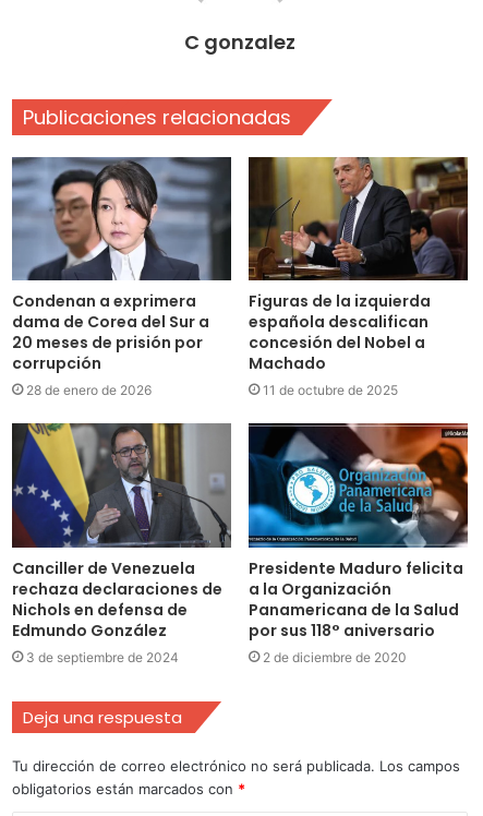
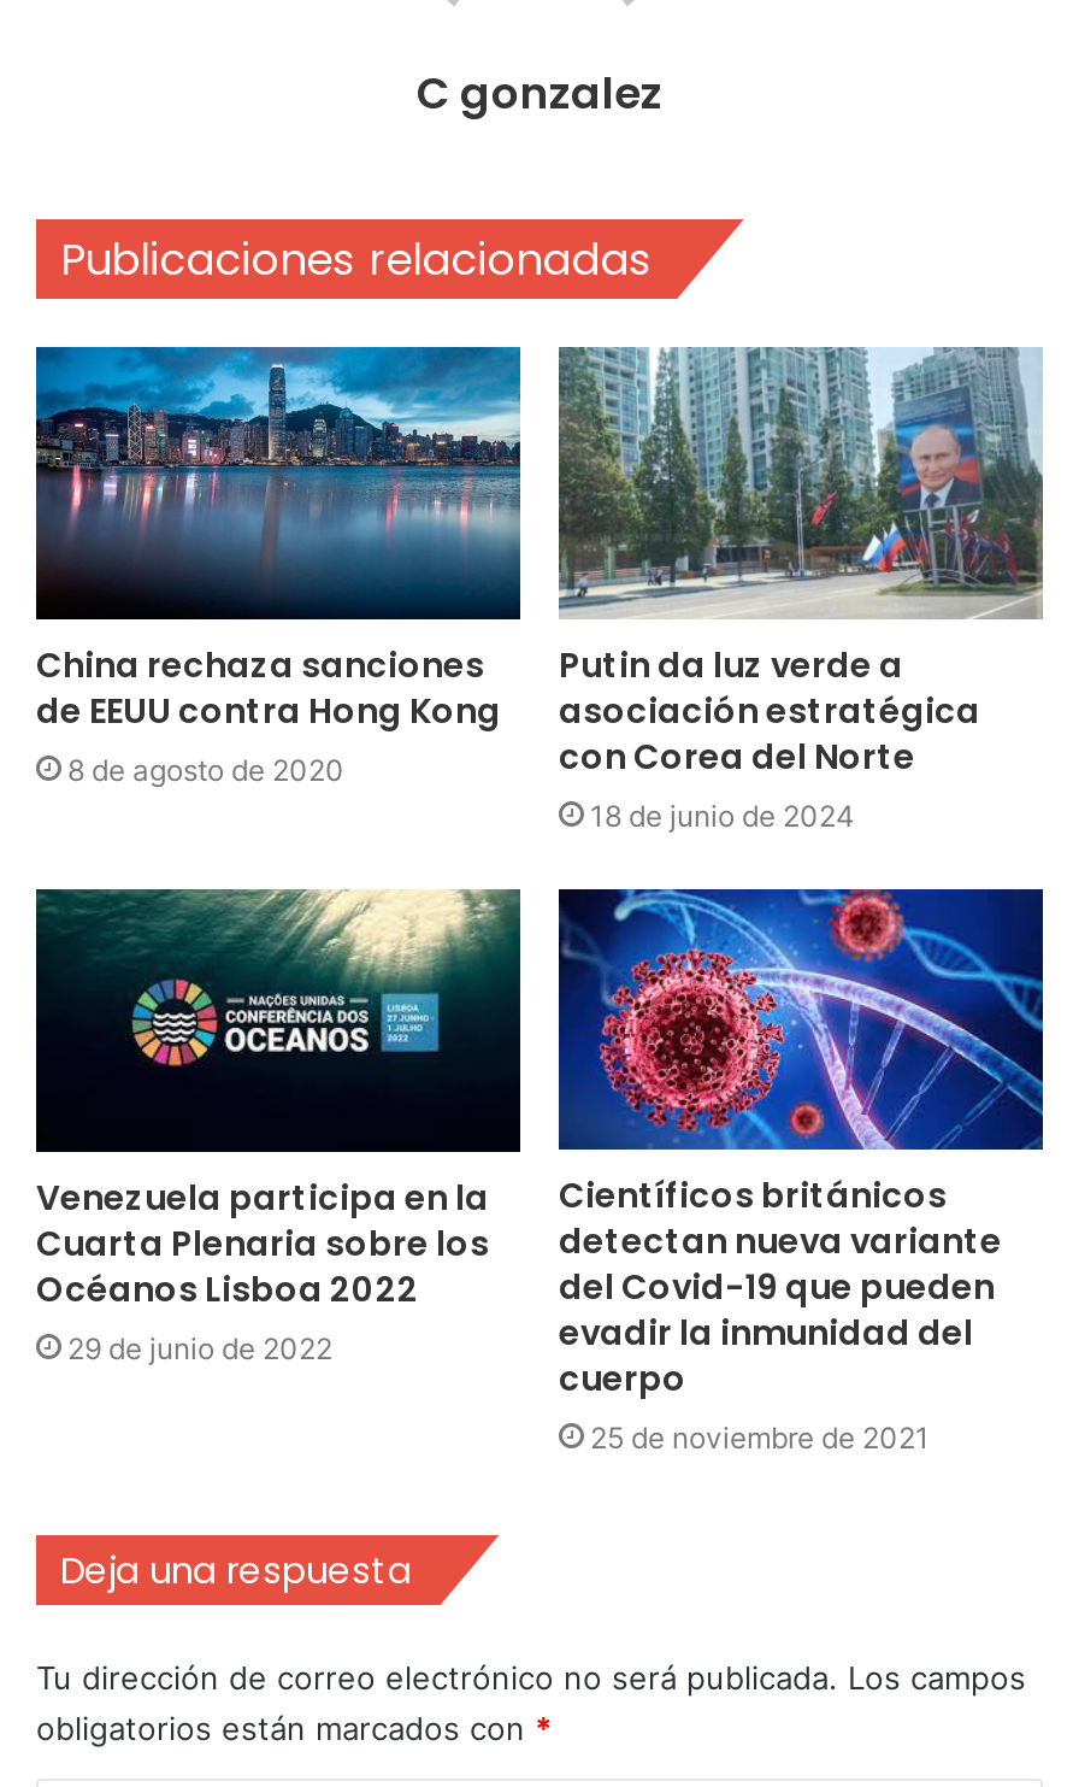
[11,156,232,398] [image] | Condenan a exprimera | dama de Corea del Sur a | 20 meses de prisión por | corrupción | 28 de enero de 2026 -> [34,345,523,788] [image] | China rechaza sanciones | de EEUU contra Hong Kong | 8 de agosto de 2020
[249,156,469,398] [image] | Figuras de la izquierda | española descalifican | concesión del Nobel a | Machado | 11 de octubre de 2025 -> [556,345,1045,834] [image] | Putin da luz verde a | asociación estratégica | con Corea del Norte | 18 de junio de 2024
[12,409,231,665] [image] | Canciller de Venezuela | rechaza declaraciones de | Nichols en defensa de | Edmundo González | 3 de septiembre de 2024 -> [34,887,523,1365] [image] | Venezuela participa en la | Cuarta Plenaria sobre los | Océanos Lisboa 2022 | 29 de junio de 2022
[247,409,469,665] [image] | Presidente Maduro felicita | a la Organización | Panamericana de la Salud | por sus 118° aniversario | 2 de diciembre de 2020 -> [556,887,1045,1455] [image] | Científicos británicos | detectan nueva variante | del Covid-19 que pueden | evadir la inmunidad del | cuerpo | 25 de noviembre de 2021

